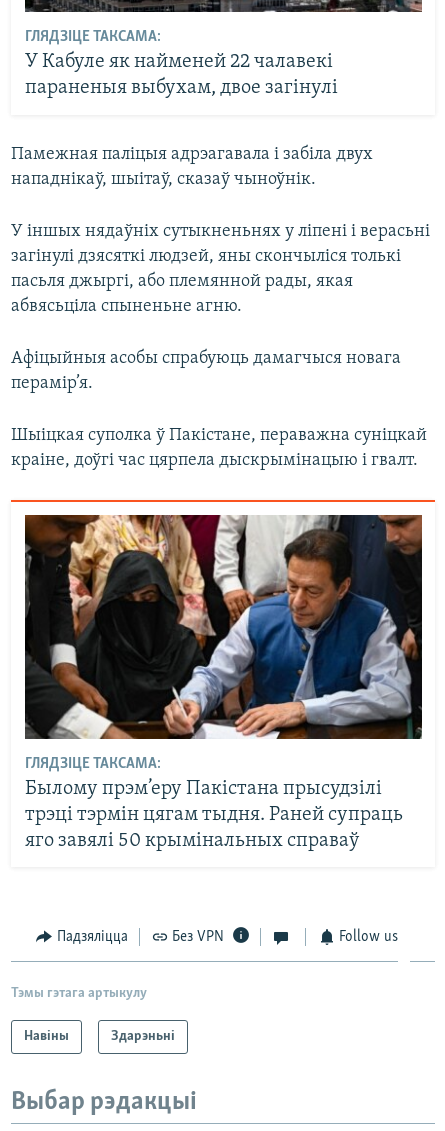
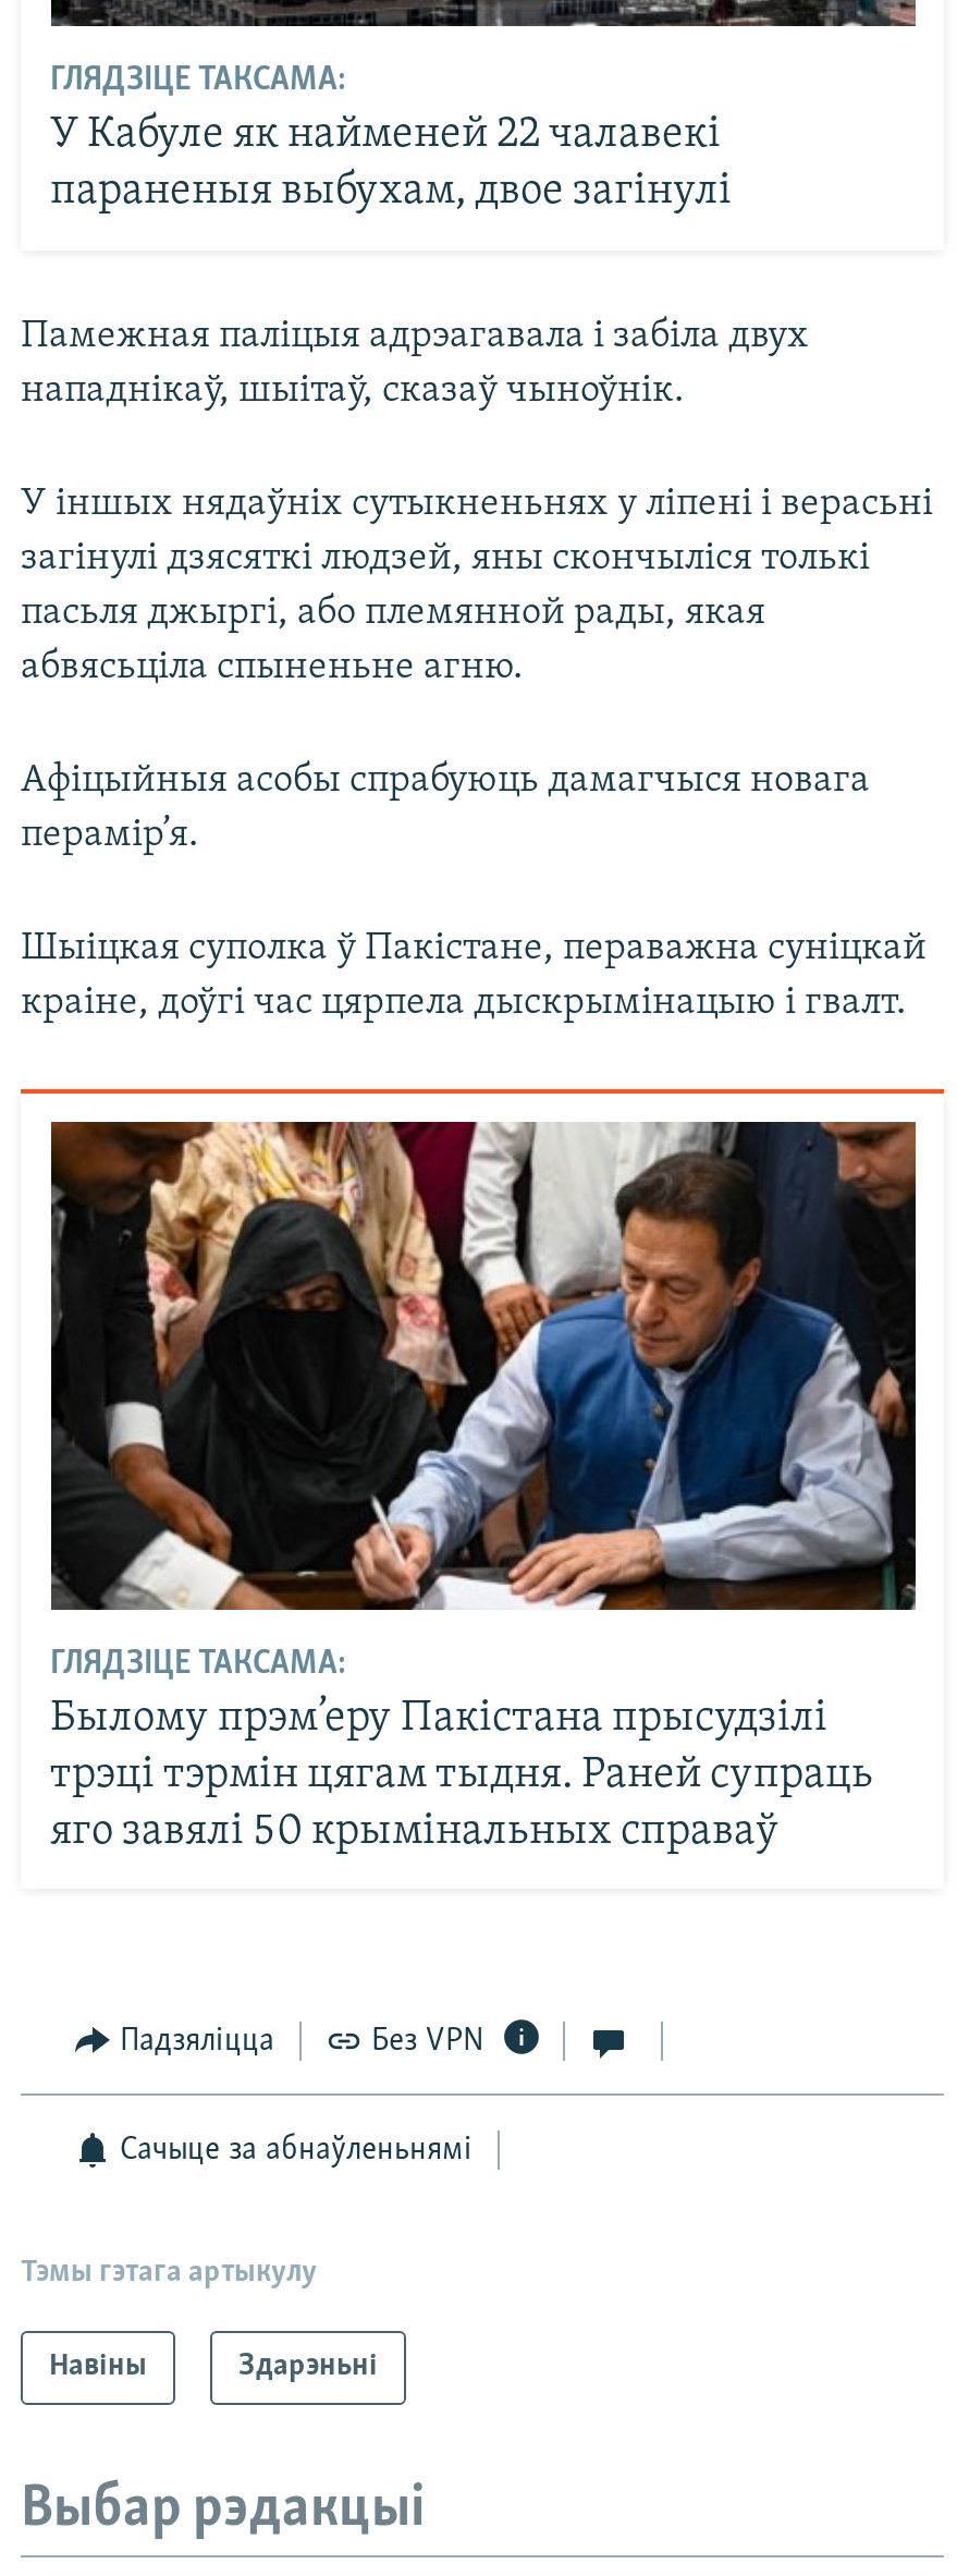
[339,929,398,945] Follow us -> [120,2133,473,2168] Сачыце за абнаўленьнямі

